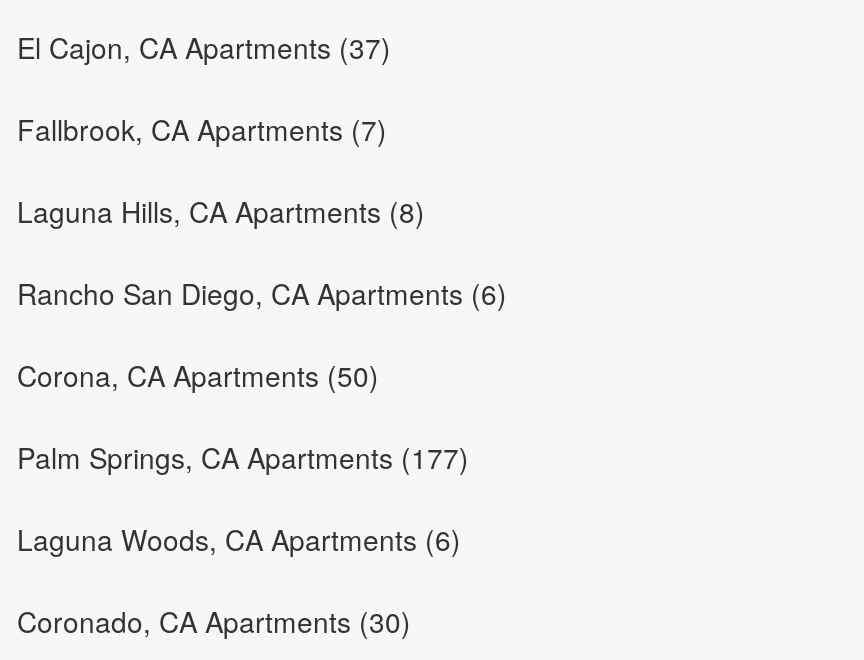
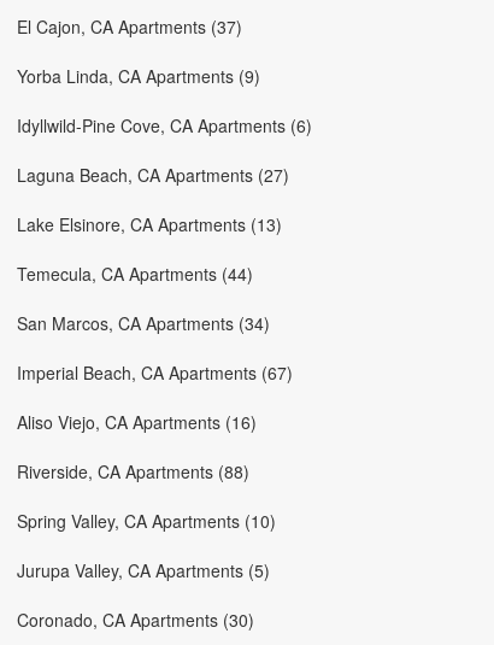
[17,109,507,559] Fallbrook, CA Apartments (7) | Laguna Hills, CA Apartments (8) | Rancho San Diego, CA Apartments (6) | Corona, CA Apartments (50) | Palm Springs, CA Apartments (177) | Laguna Woods, CA Apartments (6) -> [17,64,312,583] Yorba Linda, CA Apartments (9) | Idyllwild-Pine Cove, CA Apartments (6) | Laguna Beach, CA Apartments (27) | Lake Elsinore, CA Apartments (13) | Temecula, CA Apartments (44) | San Marcos, CA Apartments (34) | Imperial Beach, CA Apartments (67) | Aliso Viejo, CA Apartments (16) | Riverside, CA Apartments (88) | Spring Valley, CA Apartments (10) | Jurupa Valley, CA Apartments (5)

